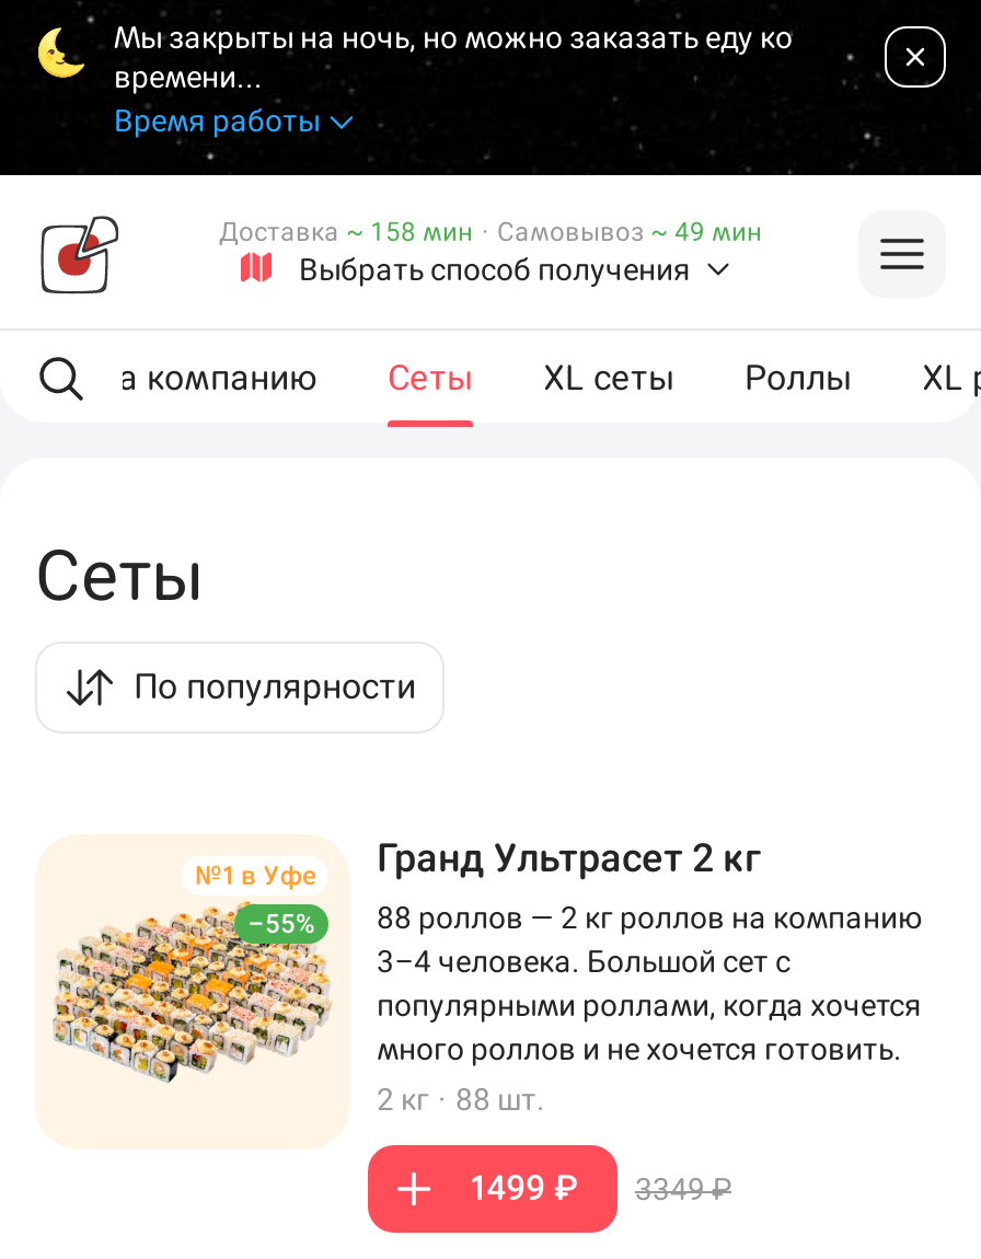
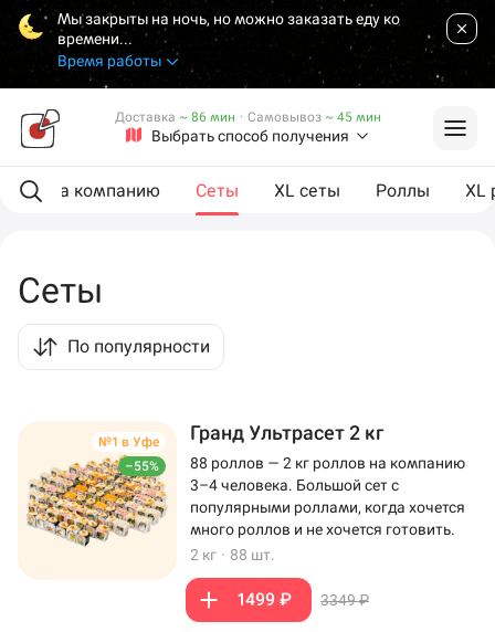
[219,217,762,247] Доставка ~ 158 мин · Самовывоз ~ 49 мин -> [114,109,381,125] Доставка ~ 86 мин · Самовывоз ~ 45 мин

